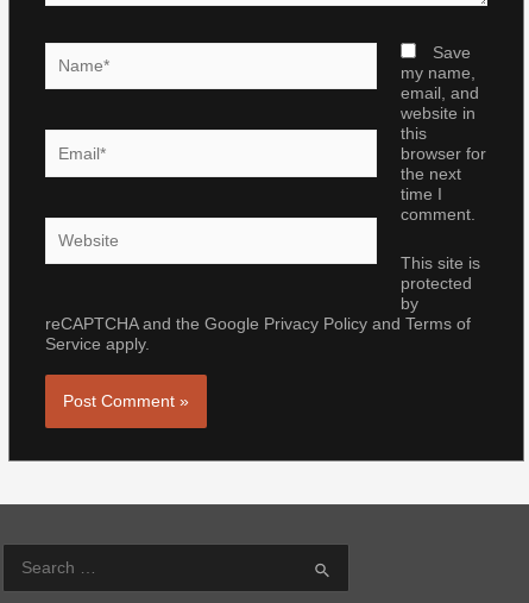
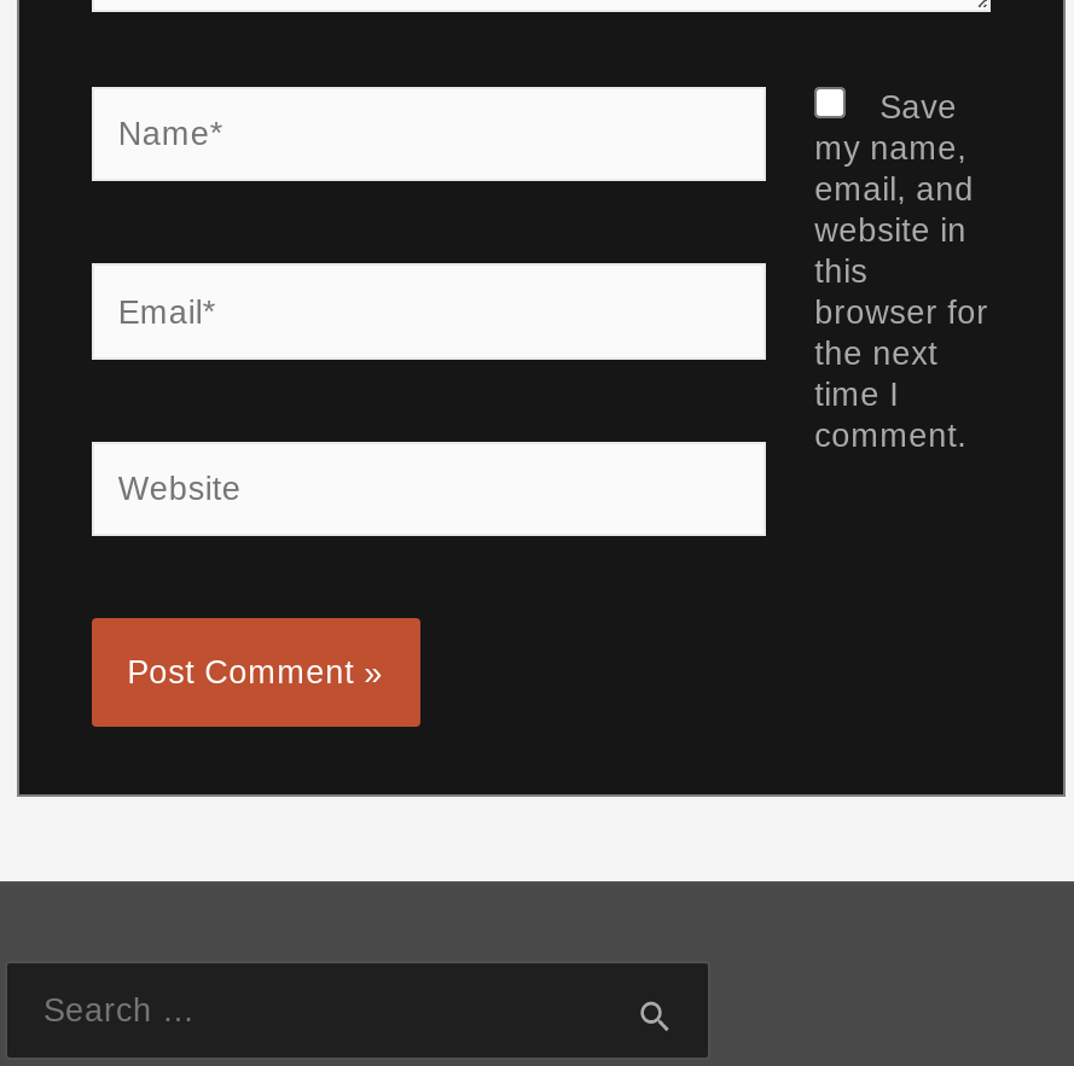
[45,254,480,353] This site is | protected | by | reCAPTCHA and the Google Privacy Policy and Terms of | Service apply. -> none

